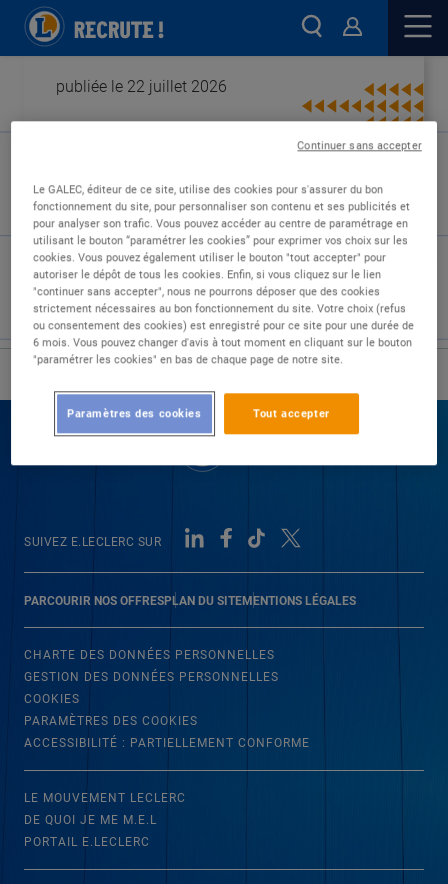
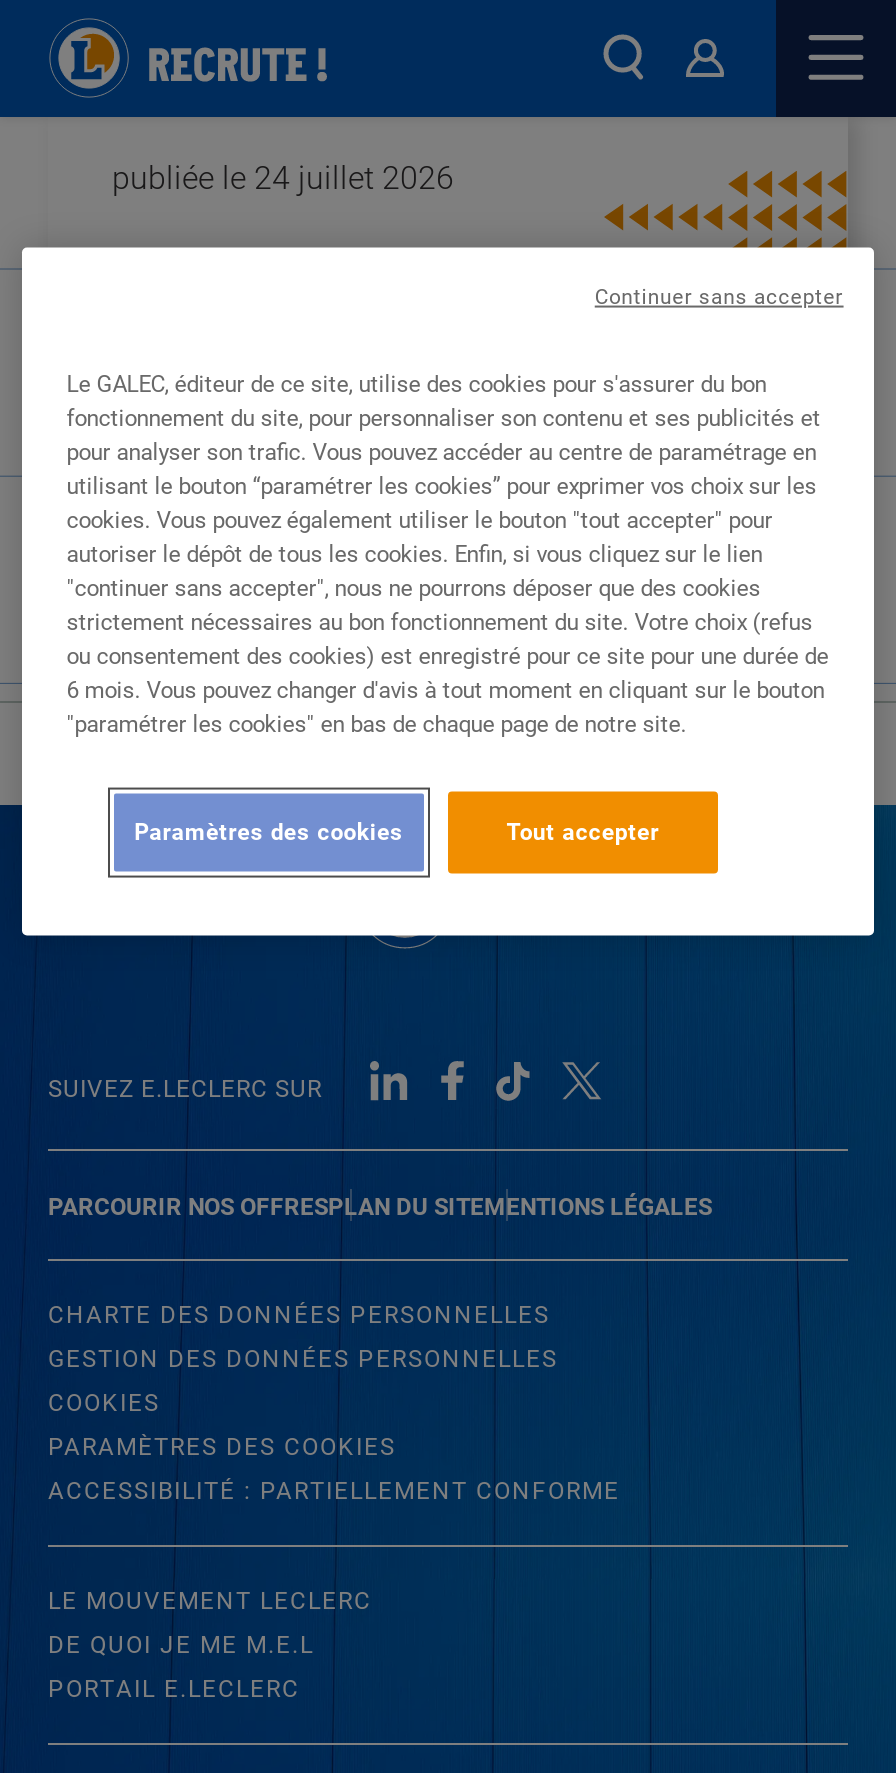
[56,77,227,96] publiée le 22 juillet 2026 -> [112,159,454,197] publiée le 24 juillet 2026

